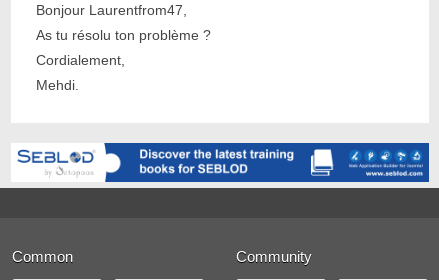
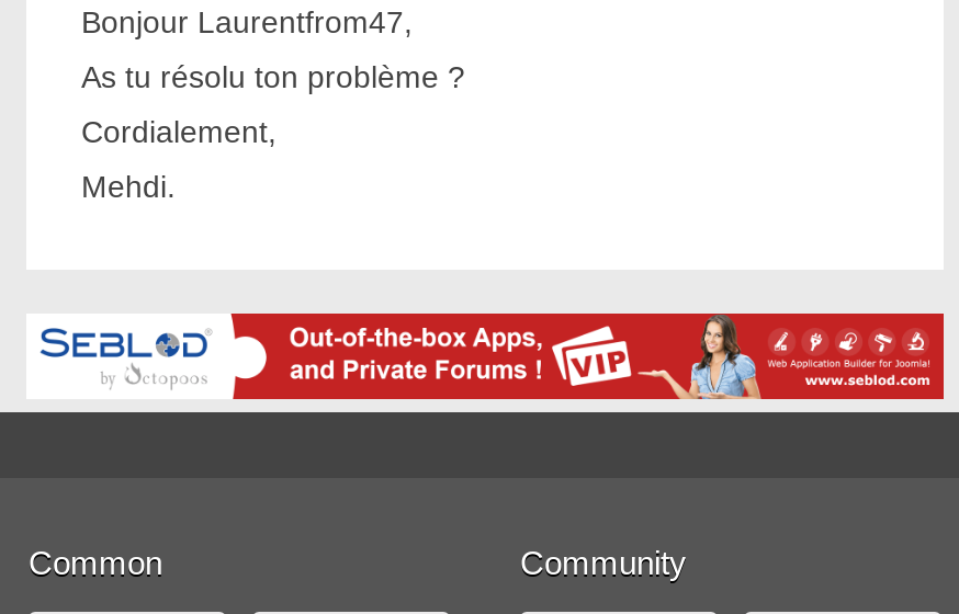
[104,142,430,183] [image] -> [230,311,946,401] [image]

